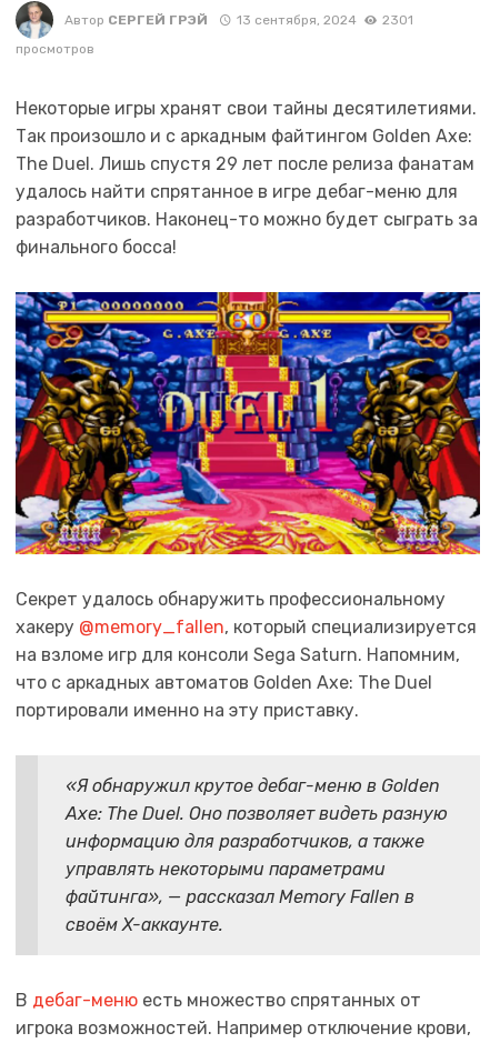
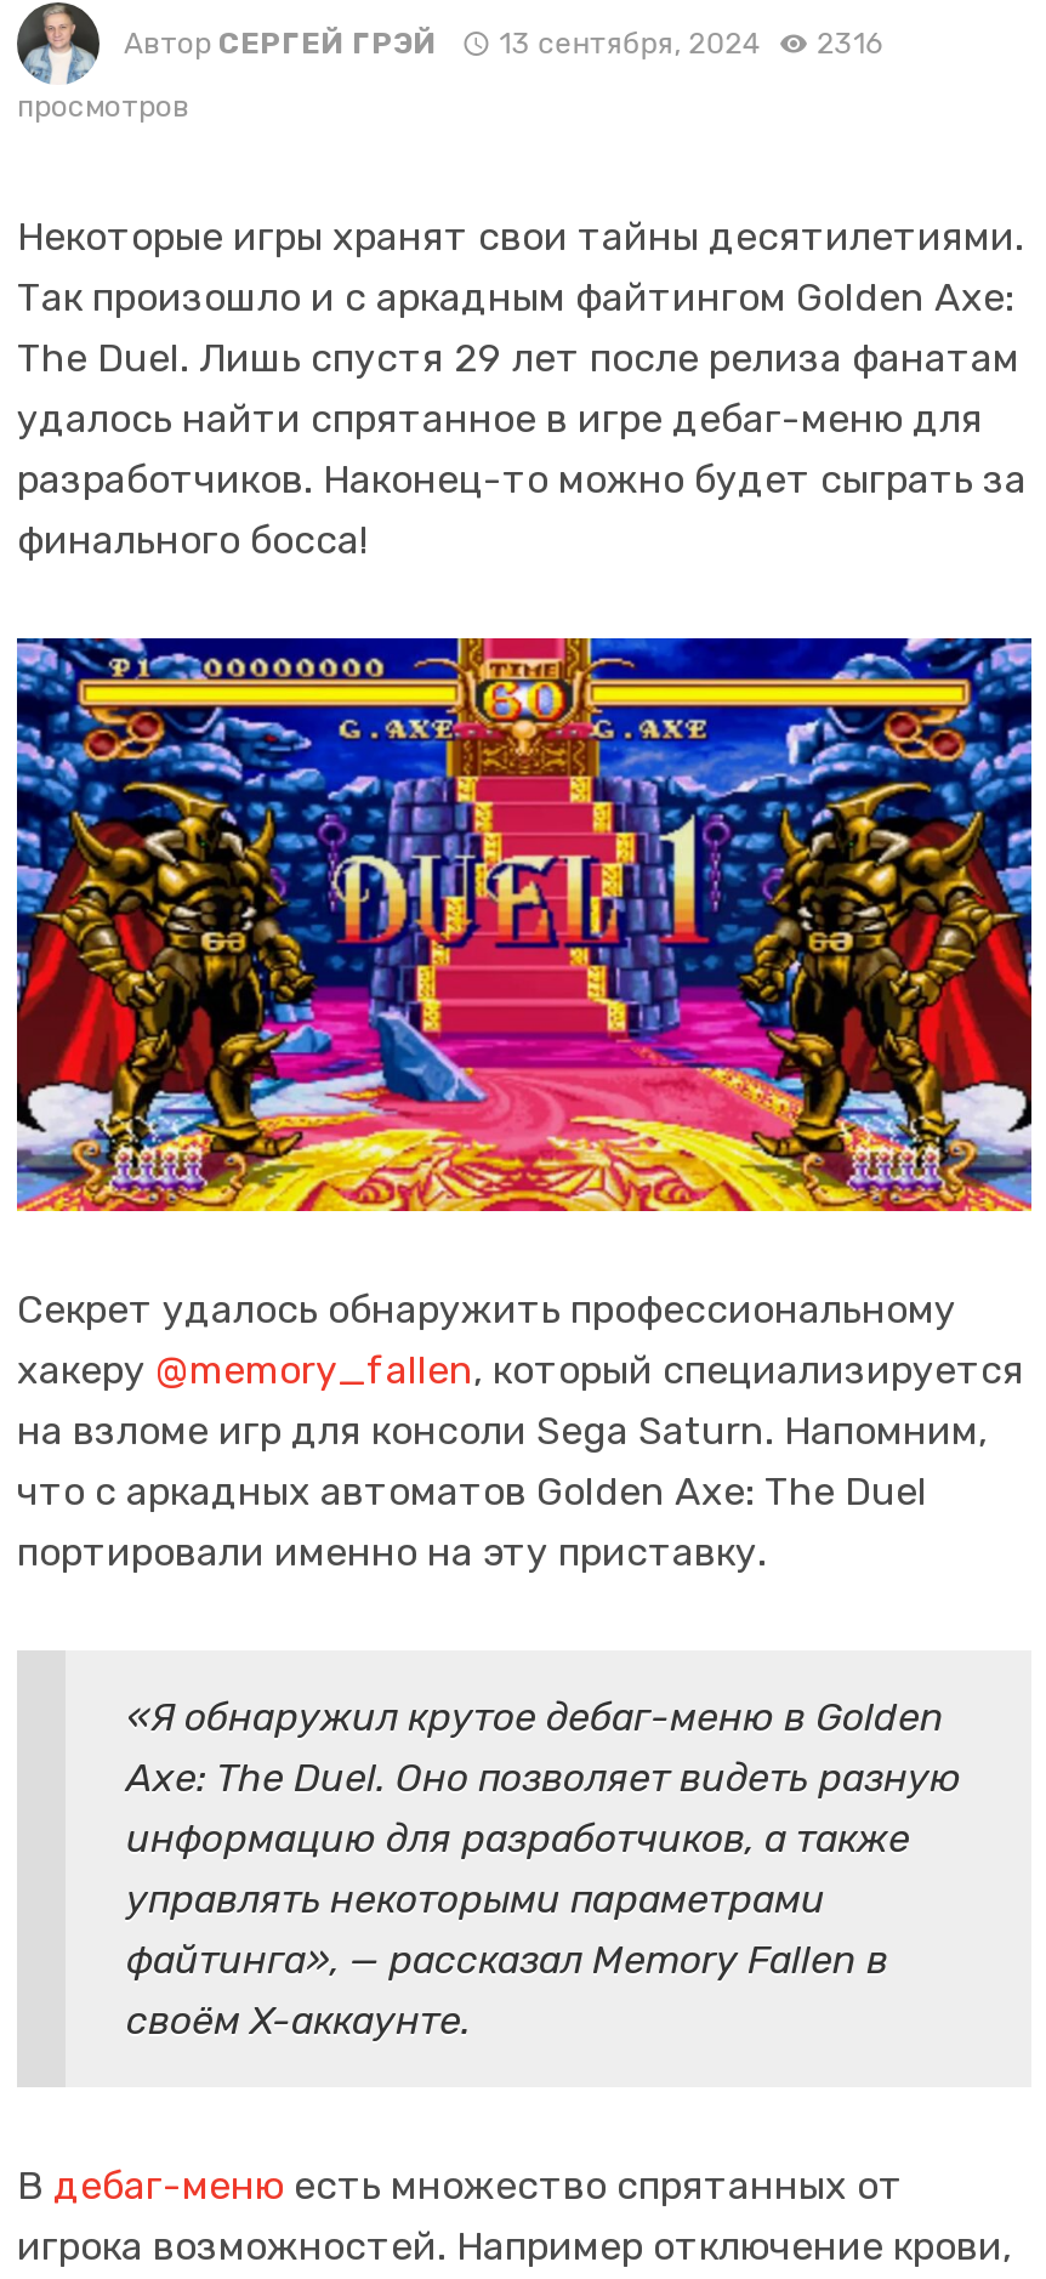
[64,12,413,27] Автор СЕРГЕЙ ГРЭЙ 13 сентября, 2024 2301 -> [124,26,882,60] Автор СЕРГЕЙ ГРЭЙ 13 сентября, 2024 2316

